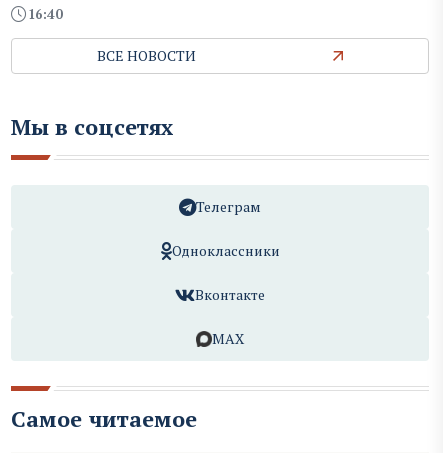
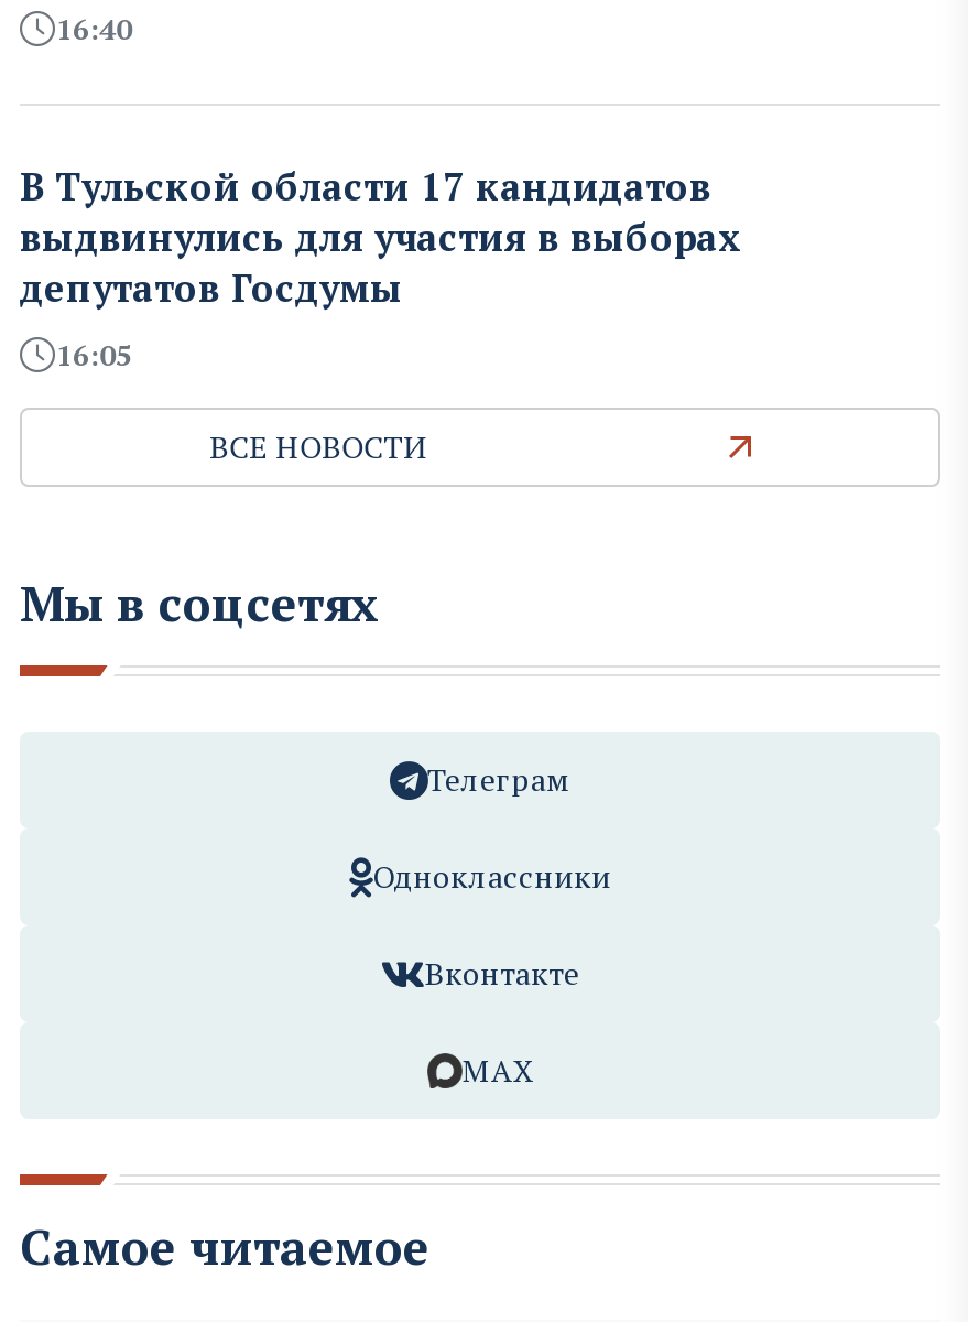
none -> [20,161,740,375] В Тульской области 17 кандидатов | выдвинулись для участия в выборах | депутатов Госдумы | 16:05

